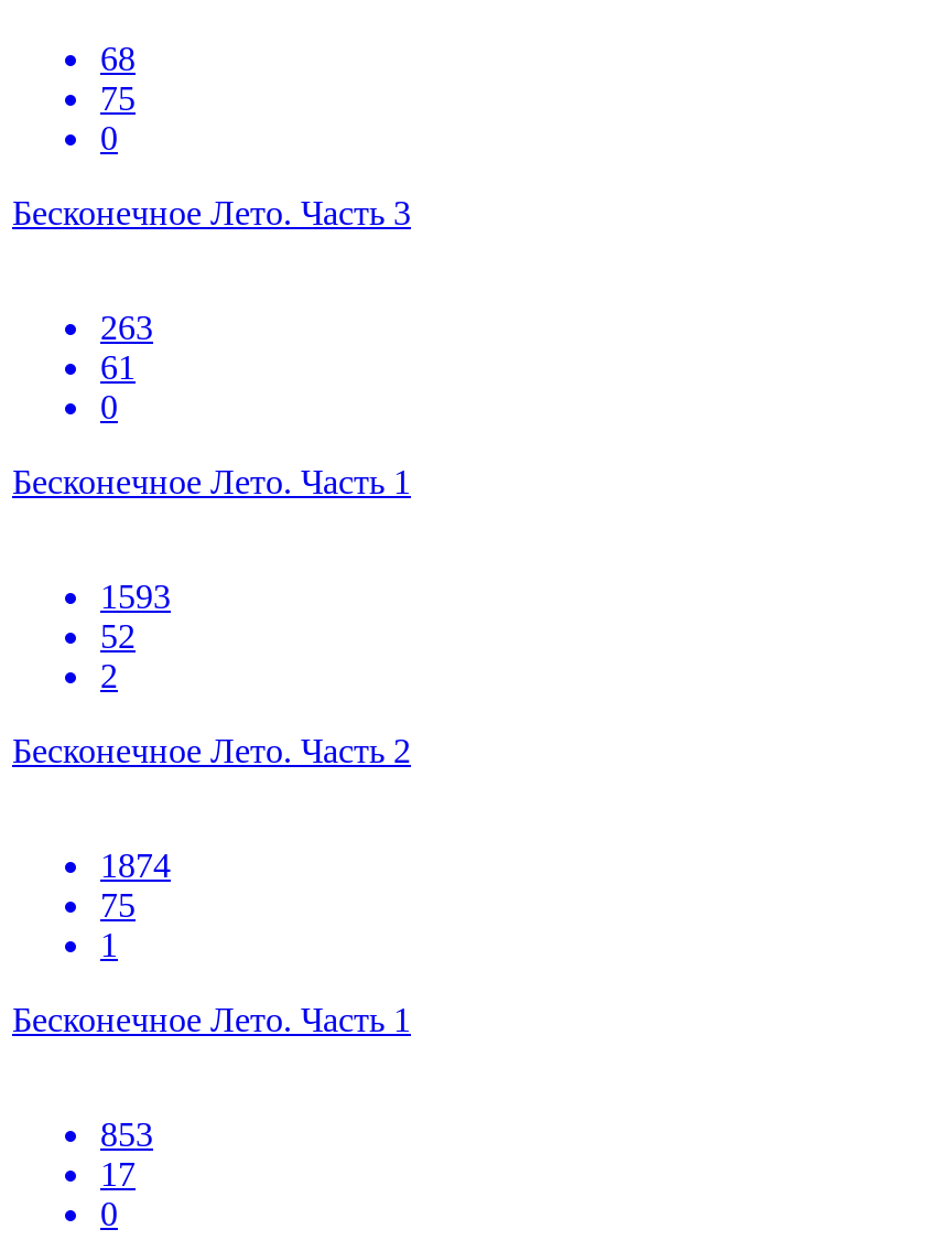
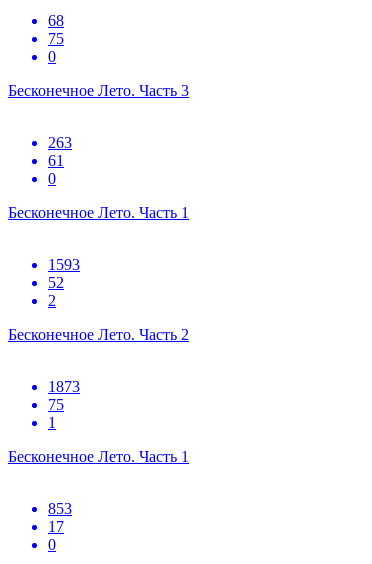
[100,846,171,884] 1874 -> [48,378,80,395] 1873

